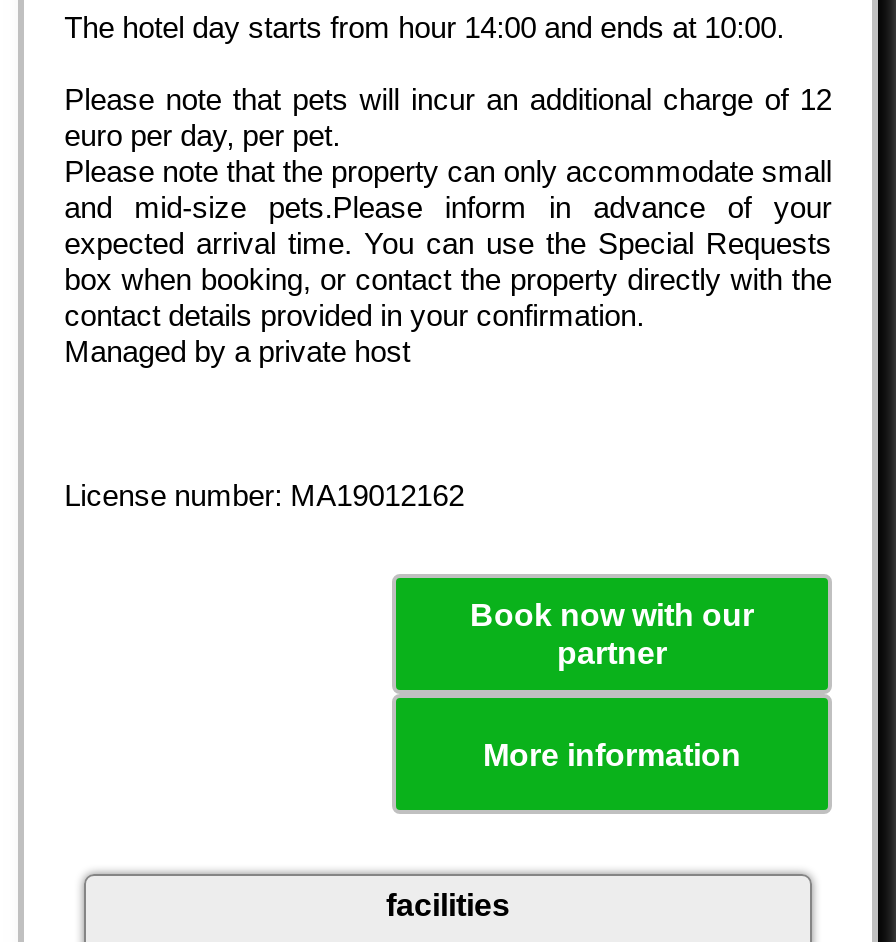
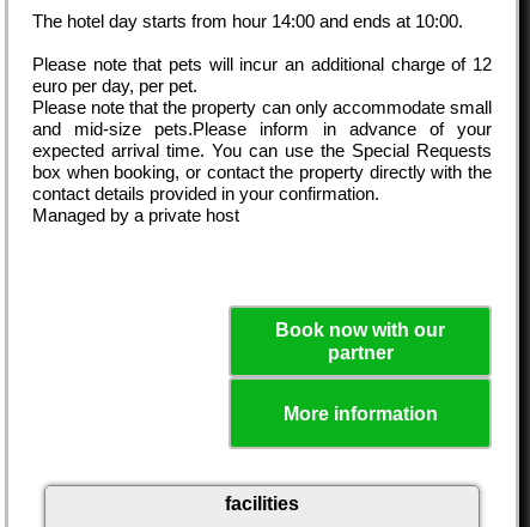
[64,478,464,512] License number: MA19012162 -> none

